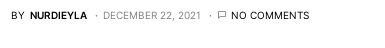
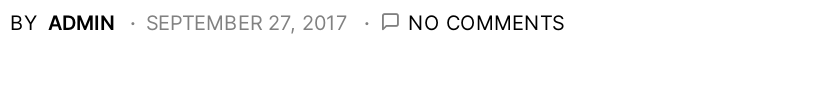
[11,9,201,21] BY NURDIEYLA | DECEMBER 22, 2021 -> [10,11,348,35] BY ADMIN | SEPTEMBER 27, 2017

